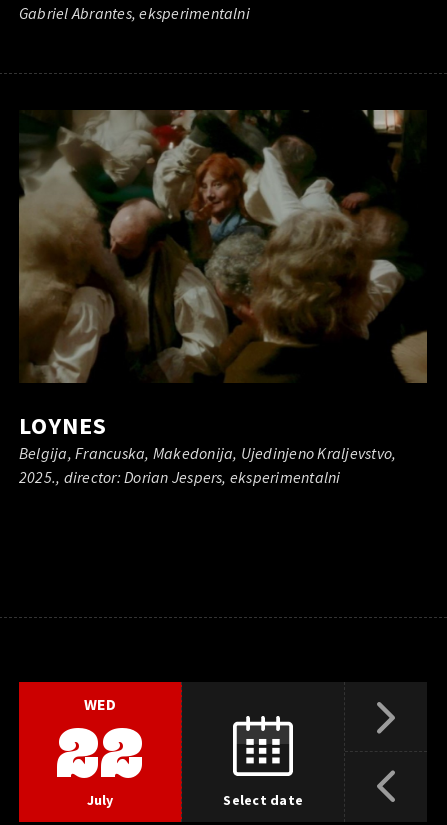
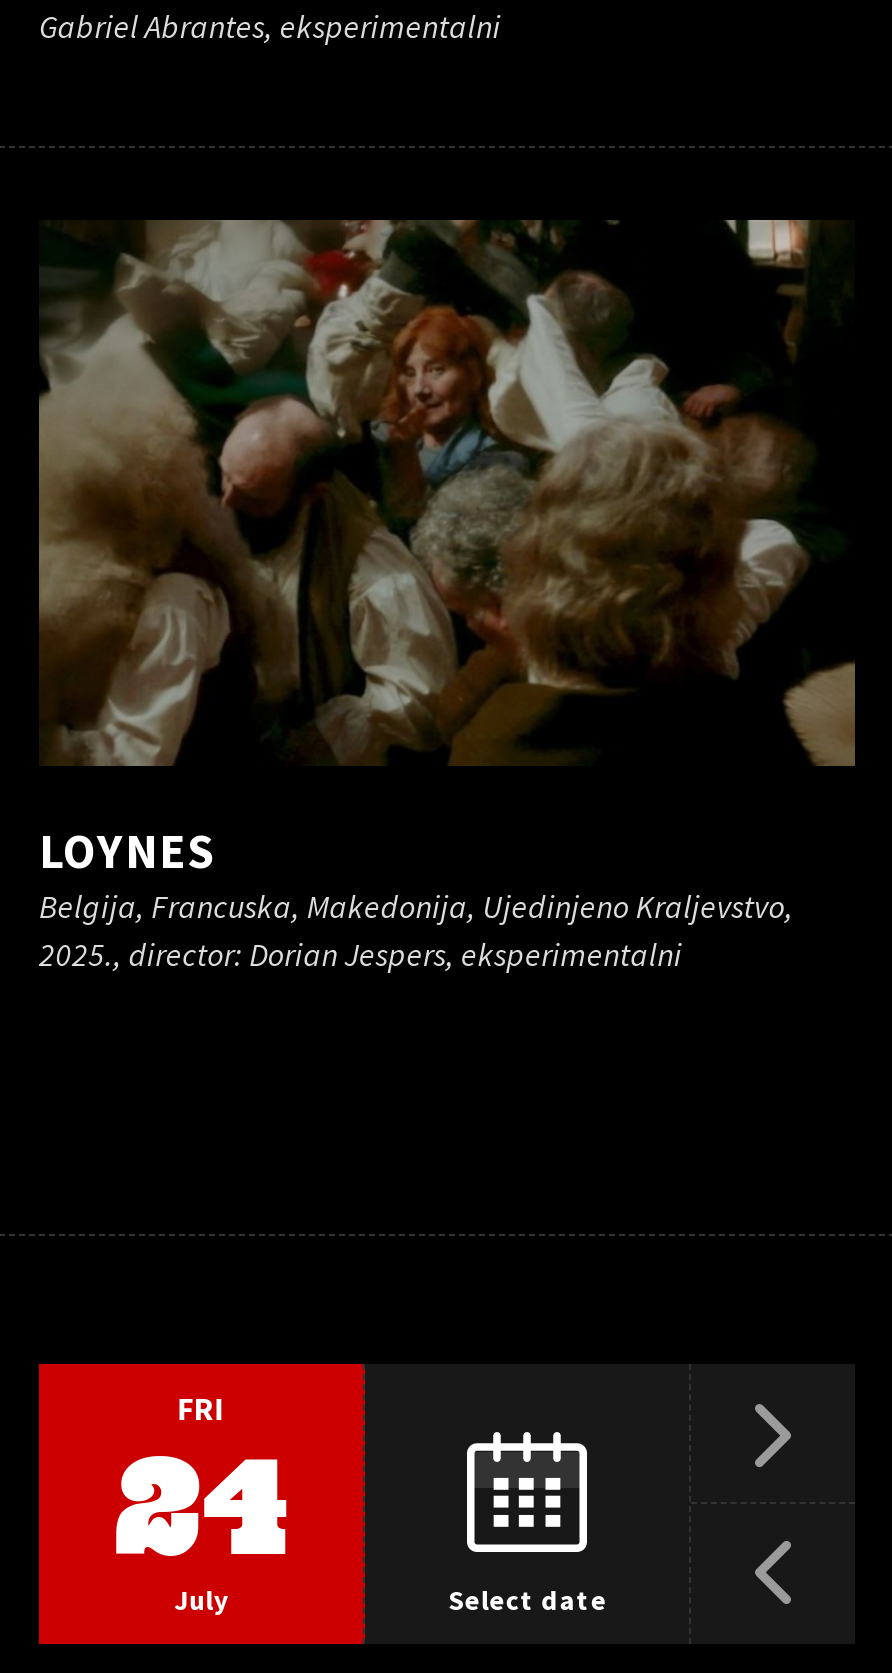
[56,693,144,791] WED | 22 -> [114,1387,288,1583] FRI | 24

